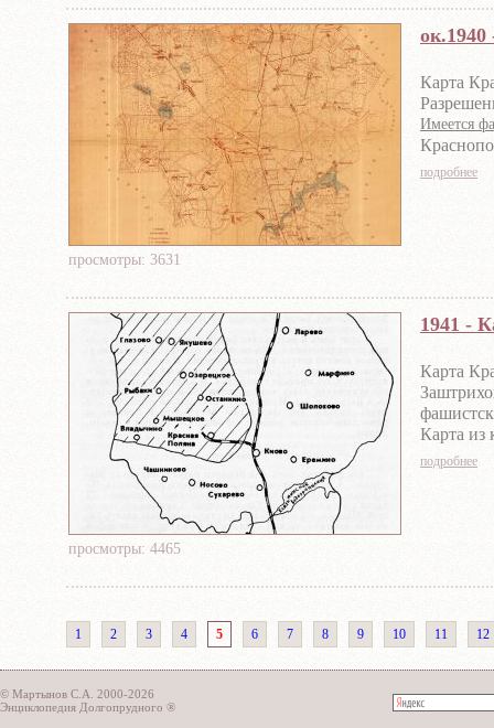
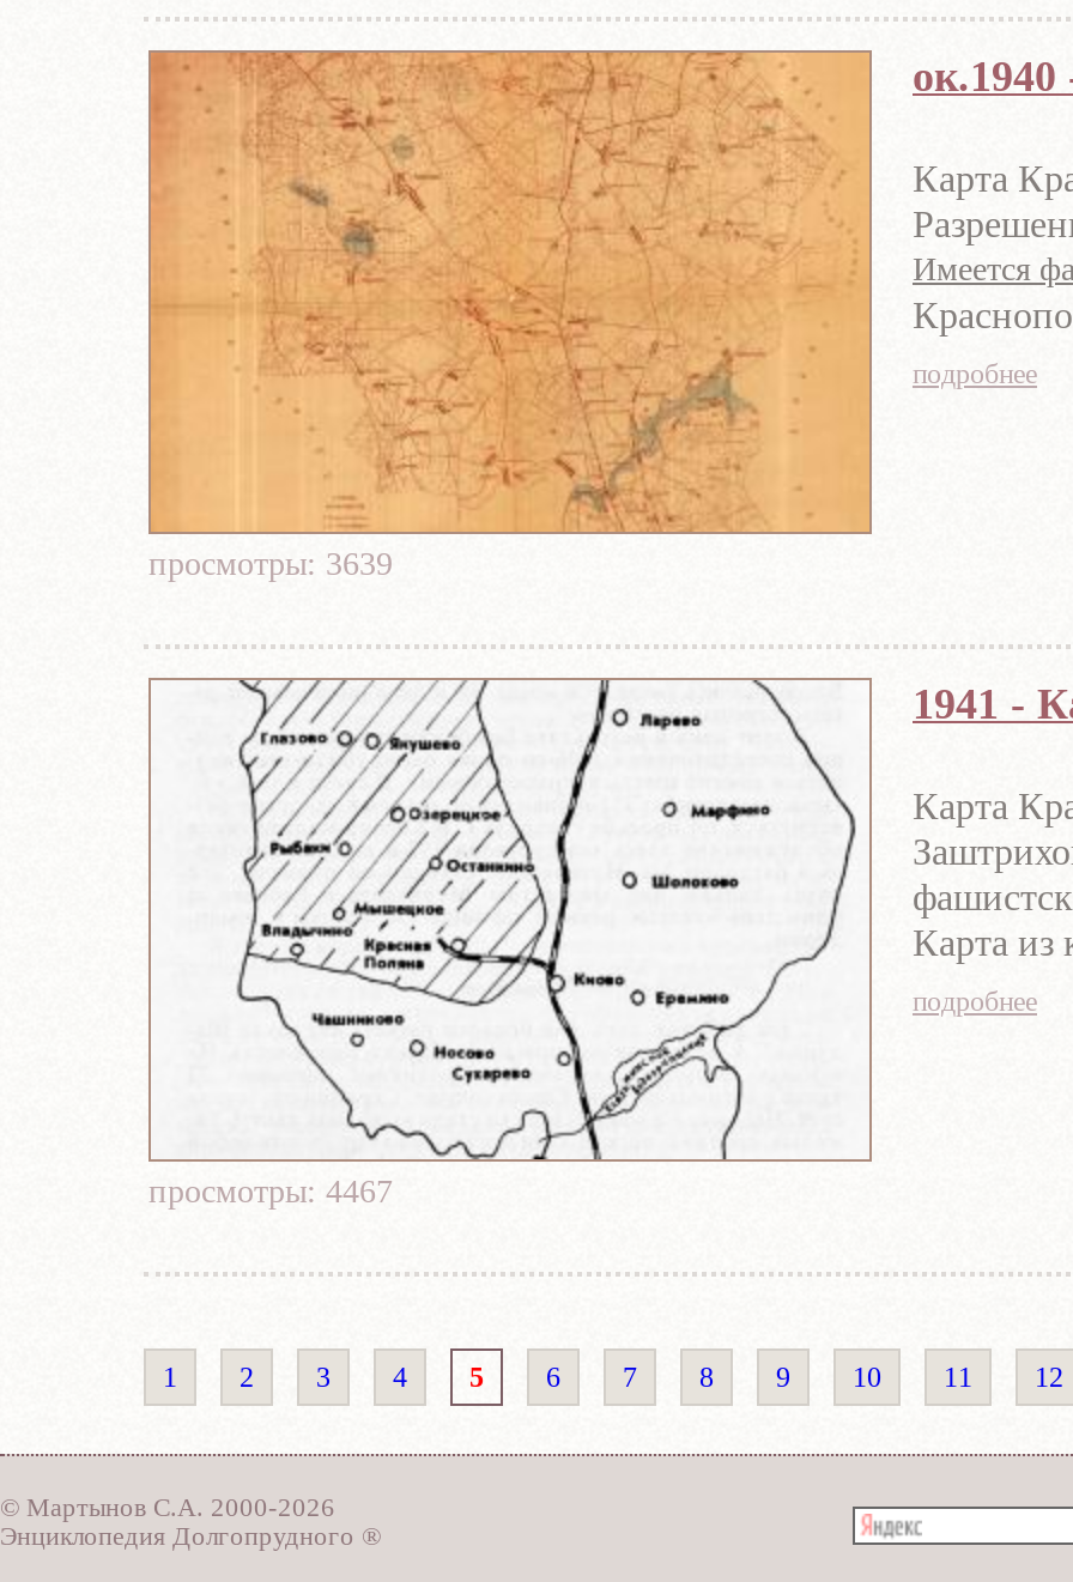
[68,251,194,268] просмотры: 3631 -> [148,546,422,582] просмотры: 3639
[68,540,194,557] просмотры: 4465 -> [148,1174,422,1210] просмотры: 4467

